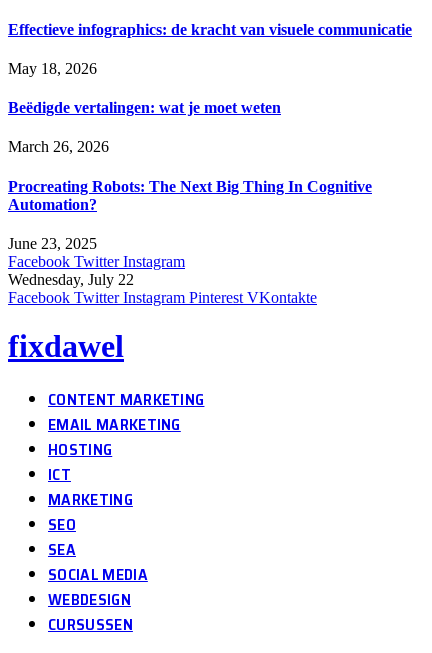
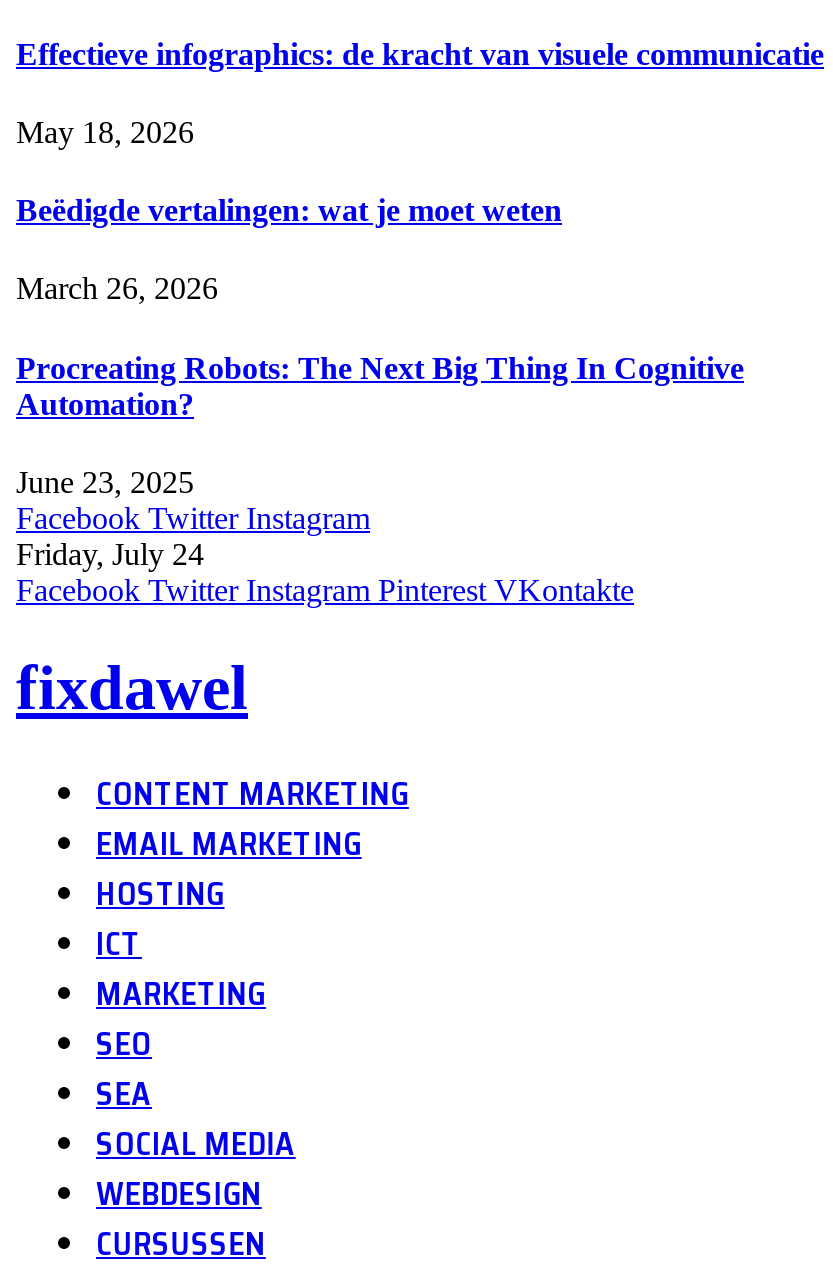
[8,271,134,288] Wednesday, July 22 -> [16,537,204,571] Friday, July 24

